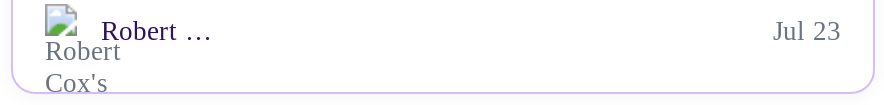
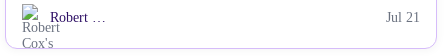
[773,17,841,47] Jul 23 -> [386,10,420,25] Jul 21

